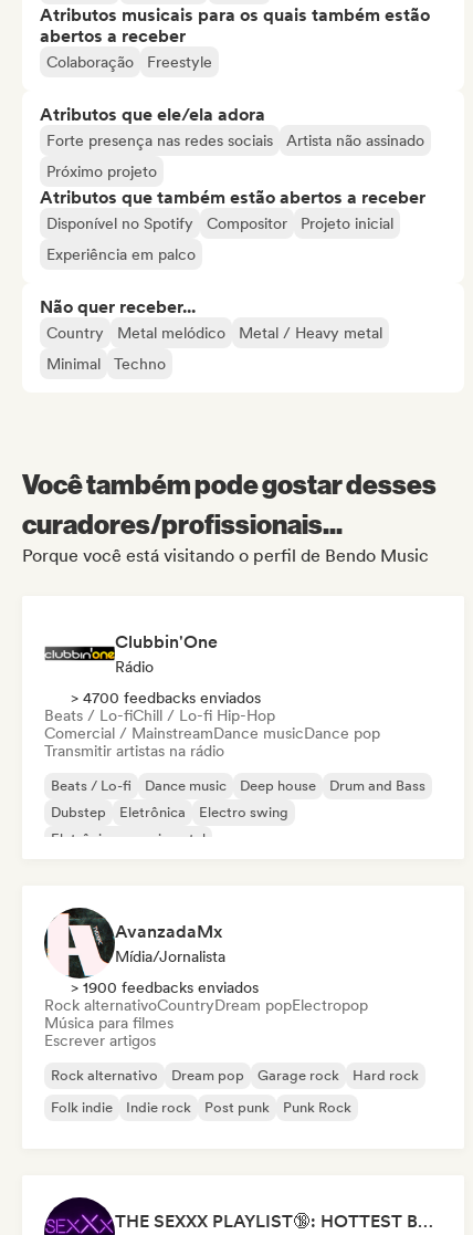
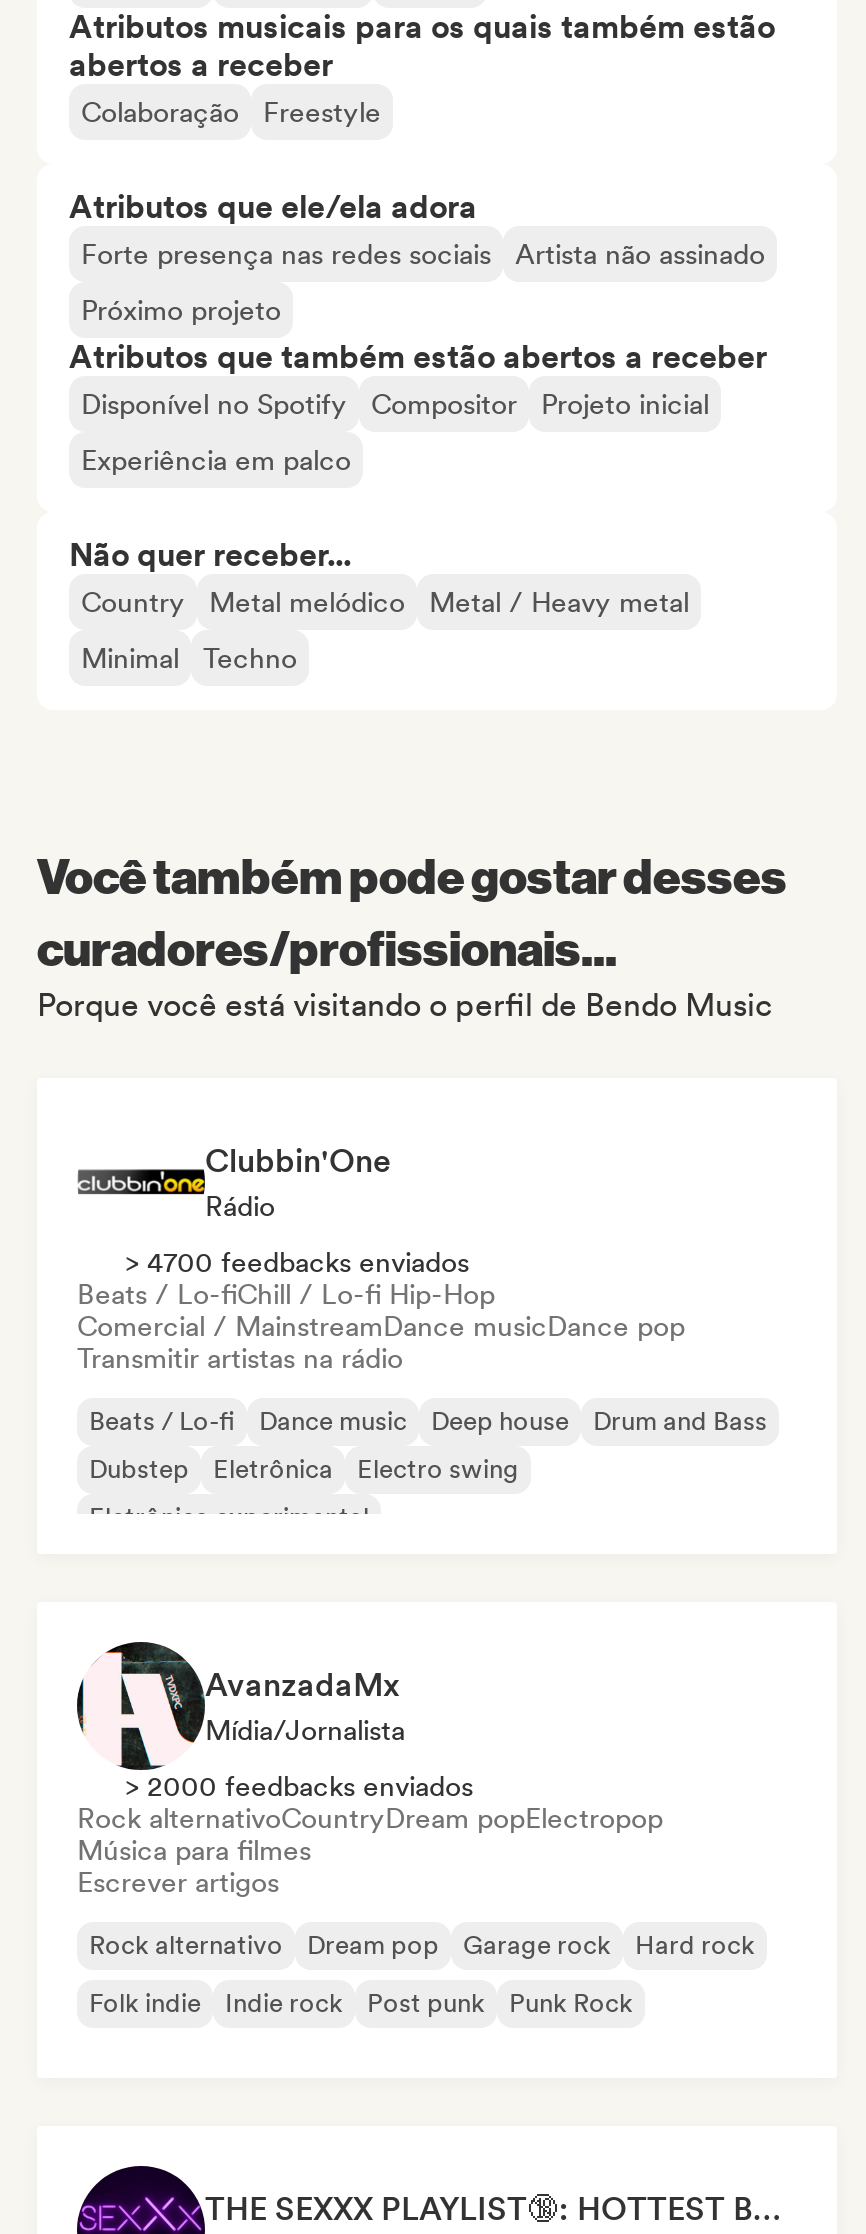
[71,978,259,996] > 1900 feedbacks enviados -> [125,1770,473,1802] > 2000 feedbacks enviados

